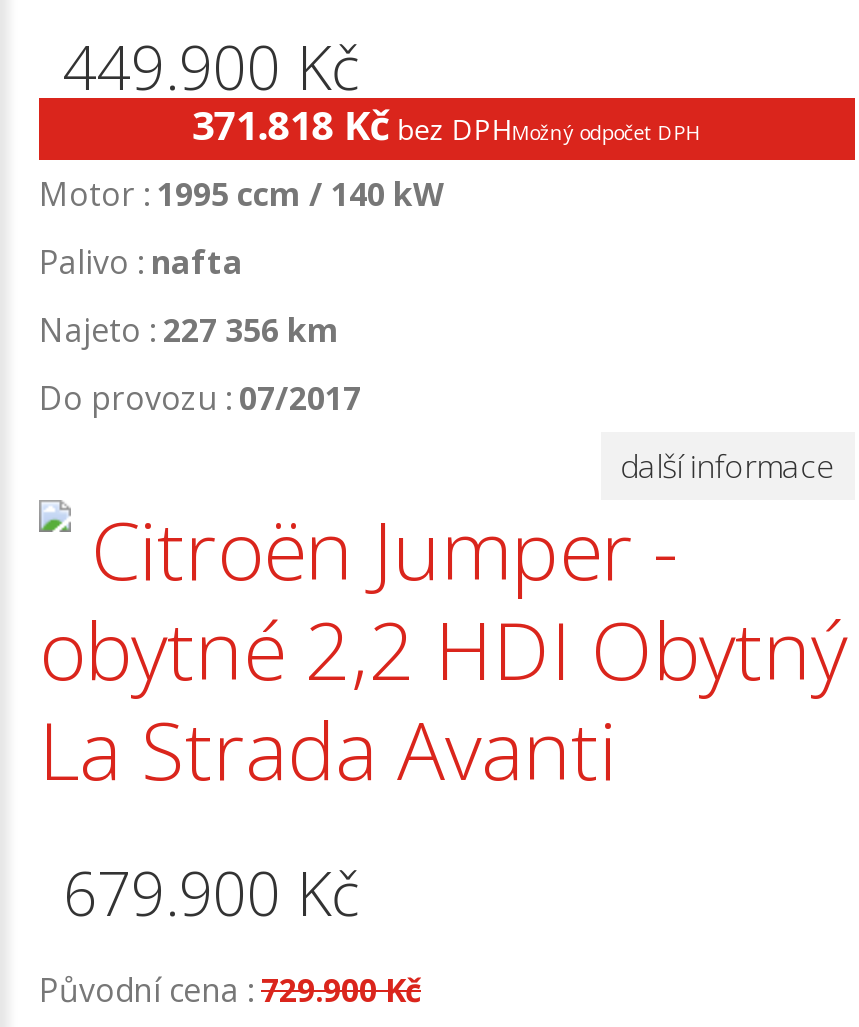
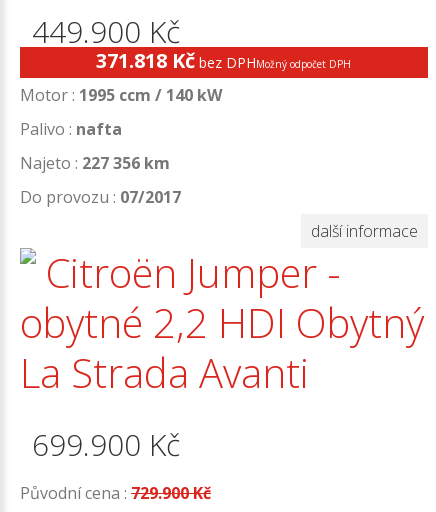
[63,851,359,933] 679.900 Kč -> [32,424,180,465] 699.900 Kč

